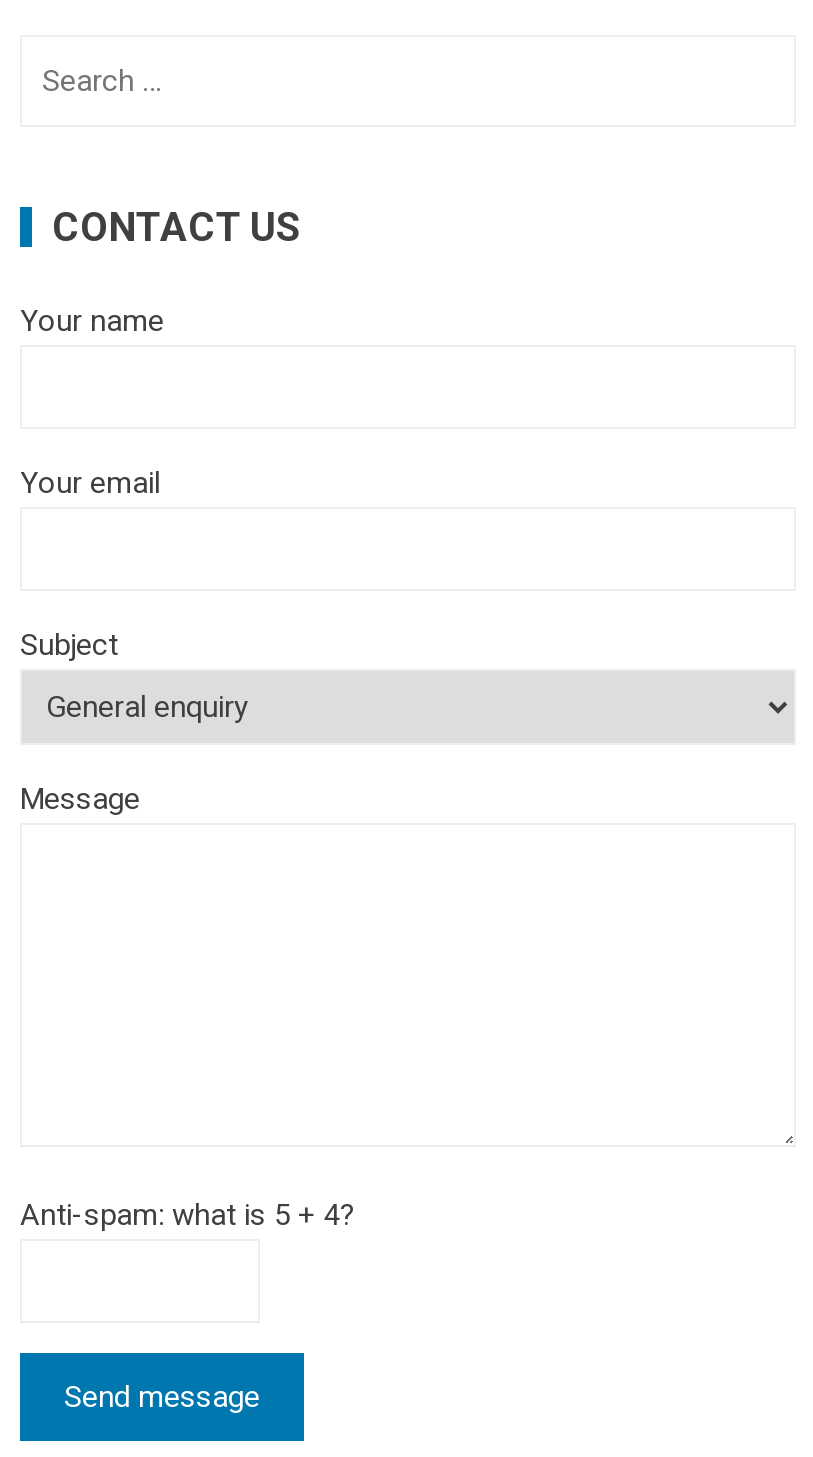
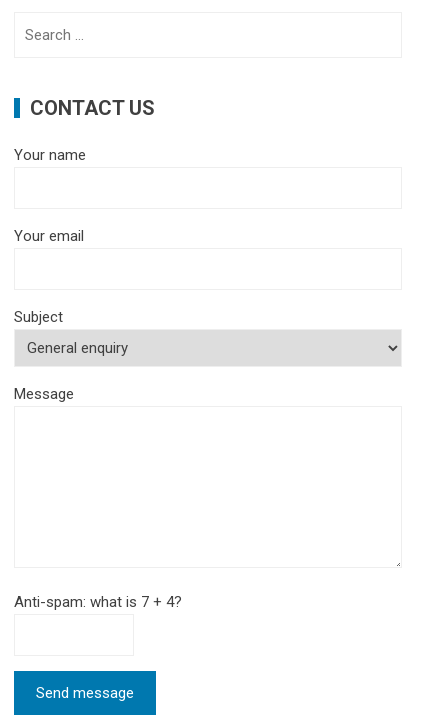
[20,1197,356,1233] Anti-spam: what is 5 + 4? -> [14,593,182,611] Anti-spam: what is 7 + 4?

